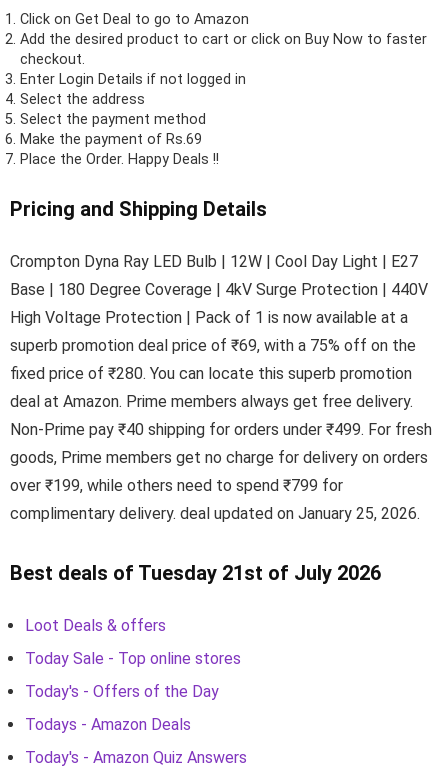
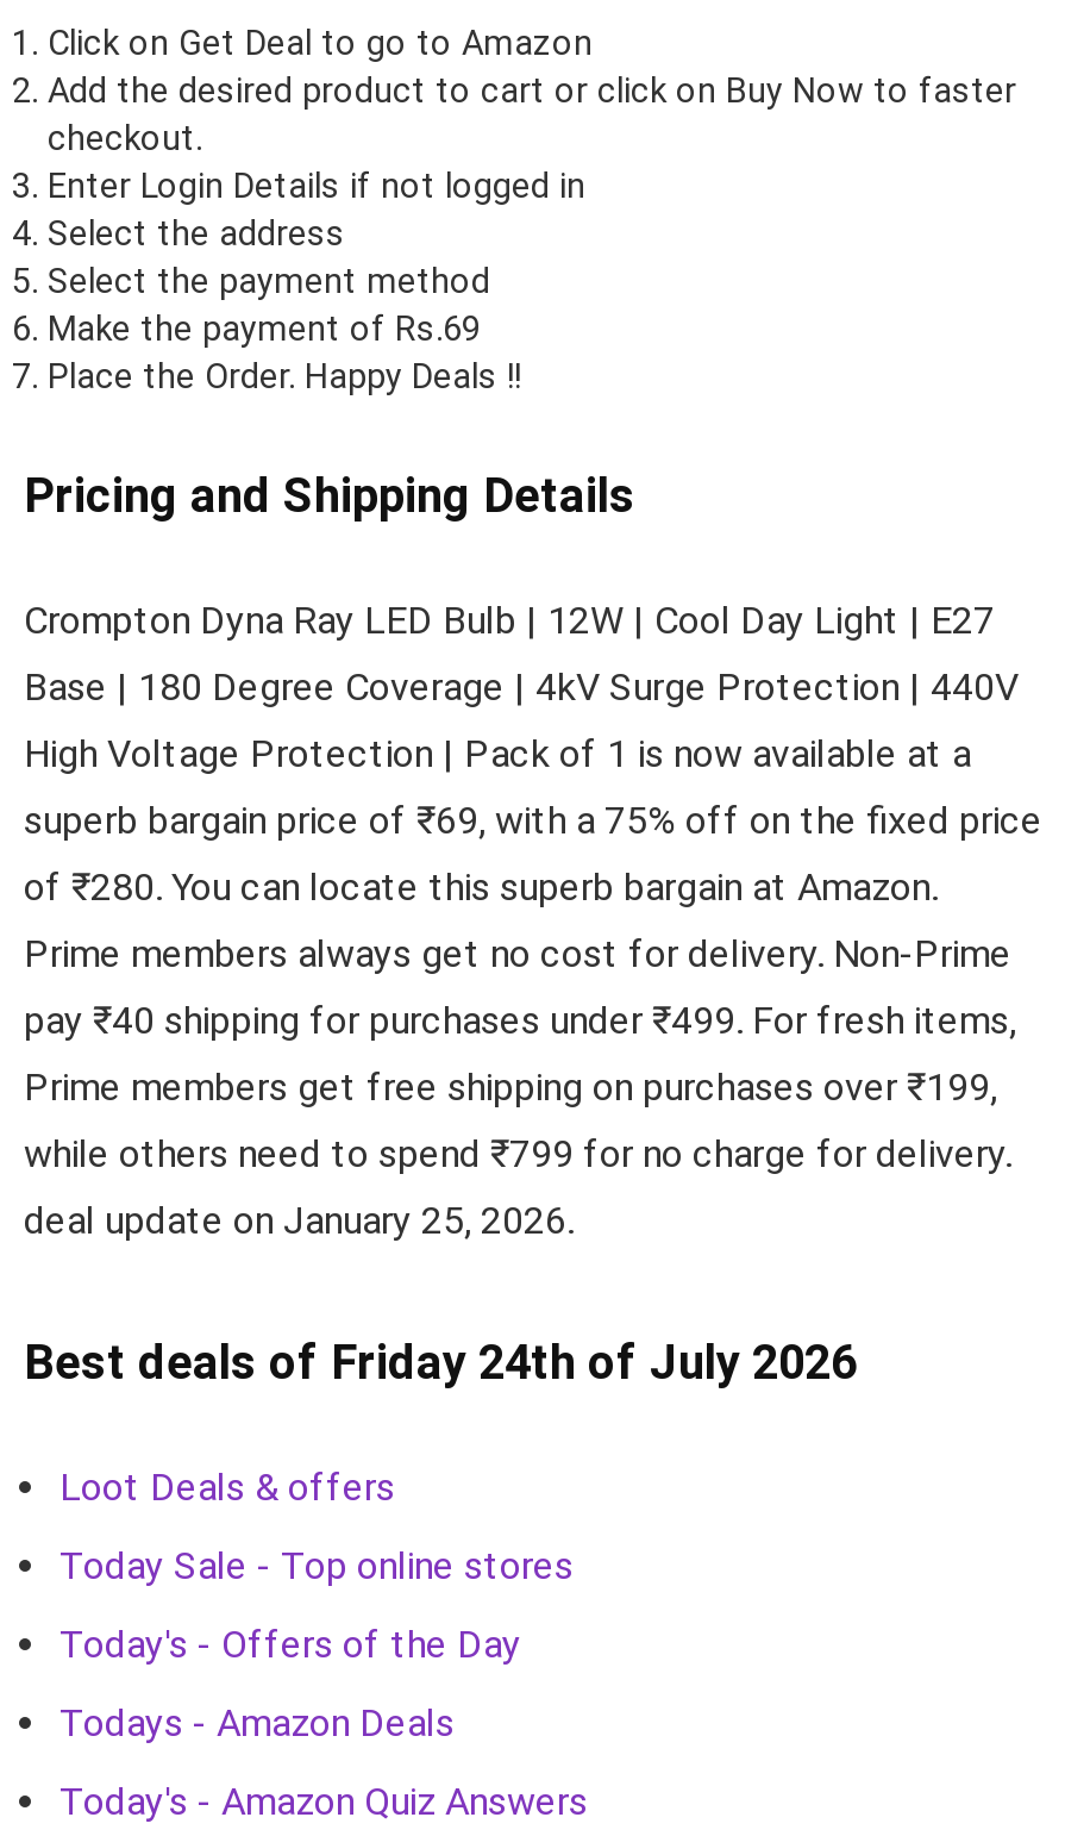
[10,336,416,355] superb promotion deal price of ₹69, with a 75% off on the -> [24,797,1042,843] superb bargain price of ₹69, with a 75% off on the fixed price
[10,364,412,383] fixed price of ₹280. You can locate this superb promotion -> [24,864,938,909] of ₹280. You can locate this superb bargain at Amazon.
[10,392,413,411] deal at Amazon. Prime members always get free delivery. -> [24,931,1011,976] Prime members always get no cost for delivery. Non-Prime
[10,420,432,439] Non-Prime pay ₹40 shipping for orders under ₹499. For fresh -> [24,997,1016,1043] pay ₹40 shipping for purchases under ₹499. For fresh items,
[10,448,428,467] goods, Prime members get no charge for delivery on orders -> [24,1064,997,1109] Prime members get free shipping on purchases over ₹199,
[10,476,343,495] over ₹199, while others need to spend ₹799 for -> [24,1131,1011,1176] while others need to spend ₹799 for no charge for delivery.
[10,504,420,523] complimentary delivery. deal updated on January 25, 2026. -> [24,1197,574,1243] deal update on January 25, 2026.
[10,561,381,585] Best deals of Tuesday 21st of July 2026 -> [24,1333,857,1390] Best deals of Friday 24th of July 2026

